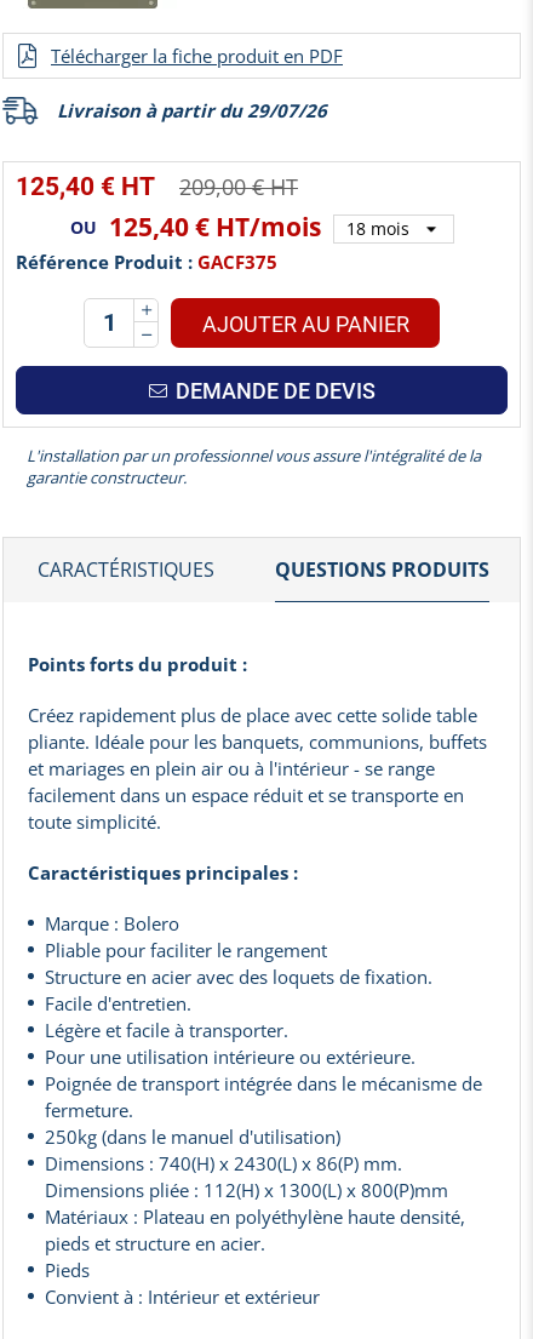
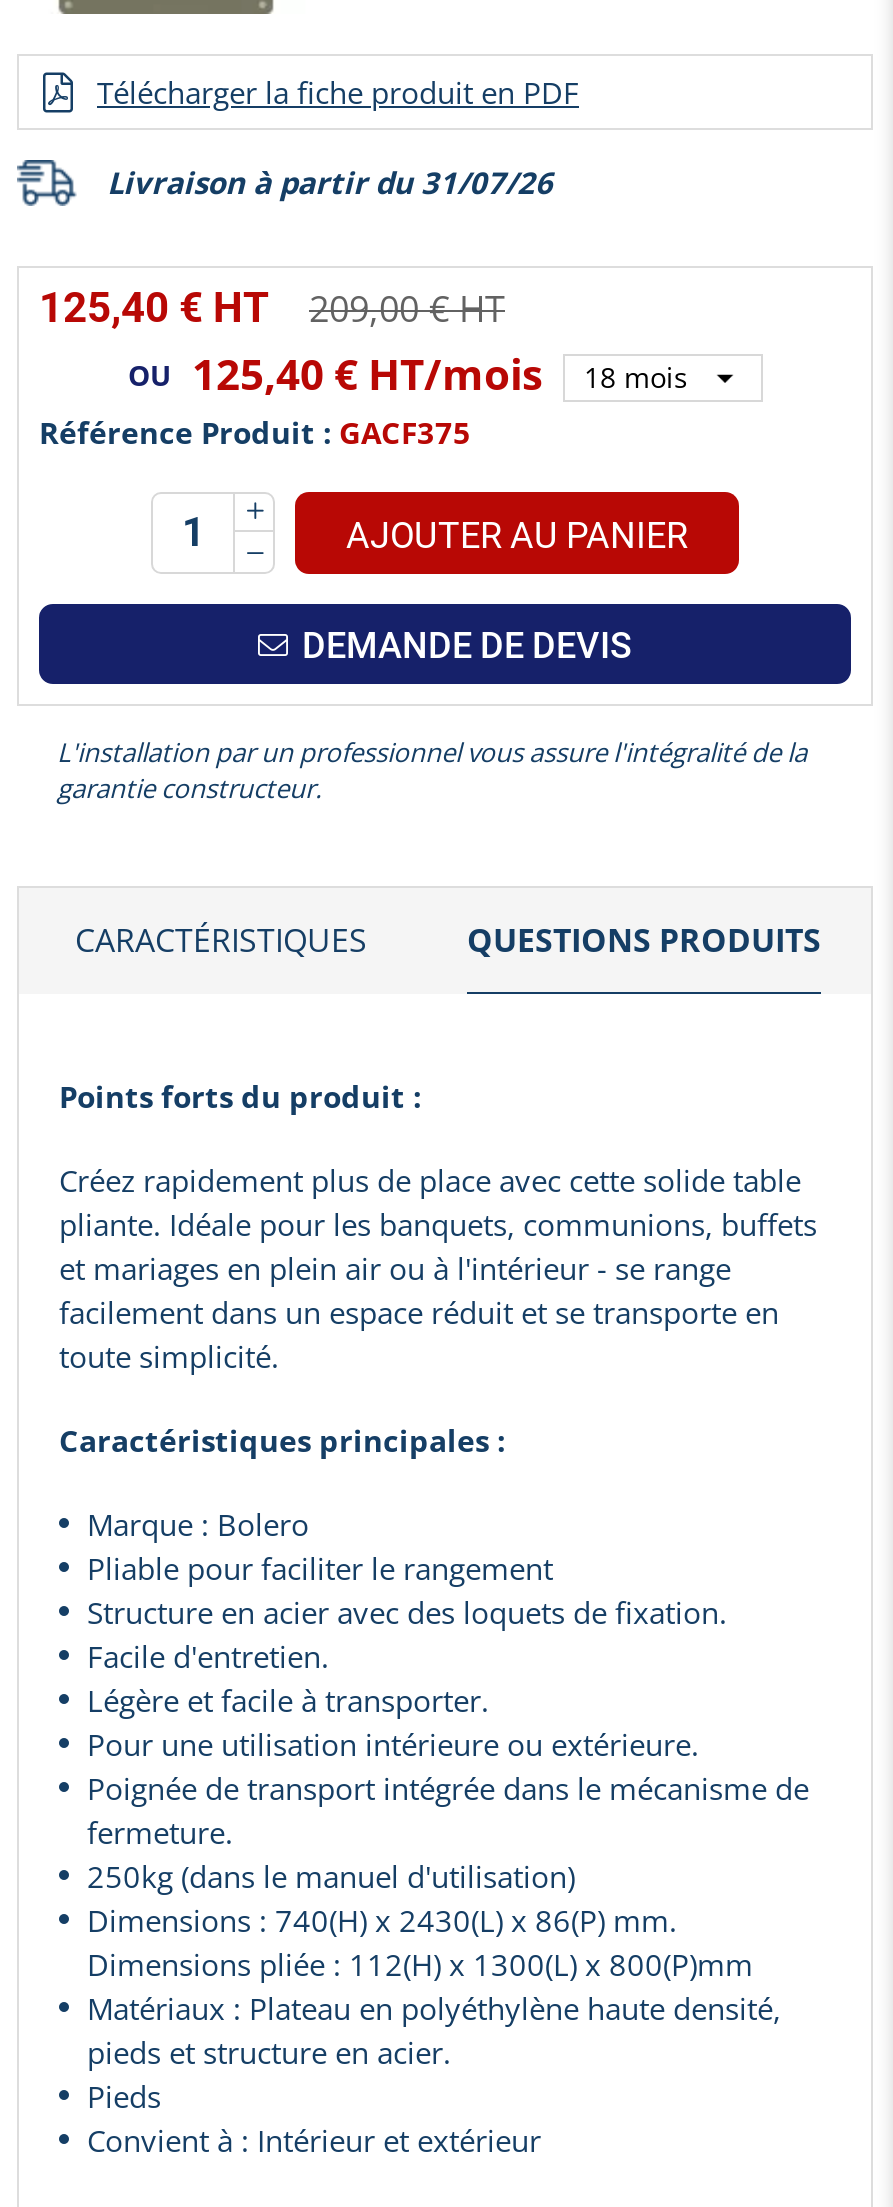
[57,98,327,123] Livraison à partir du 29/07/26 -> [107,162,553,202] Livraison à partir du 31/07/26

